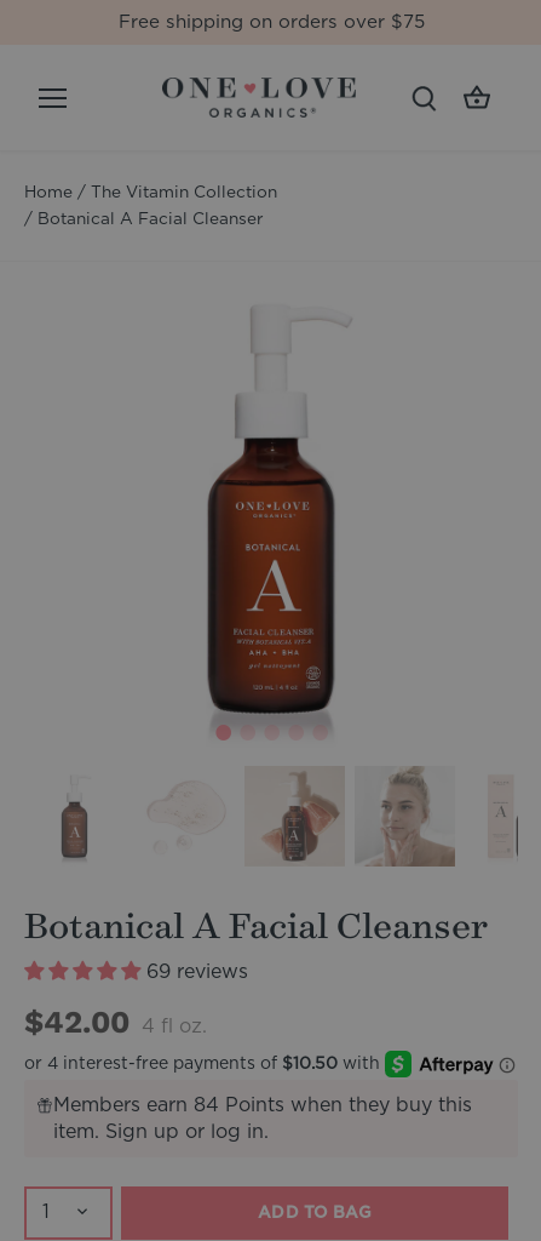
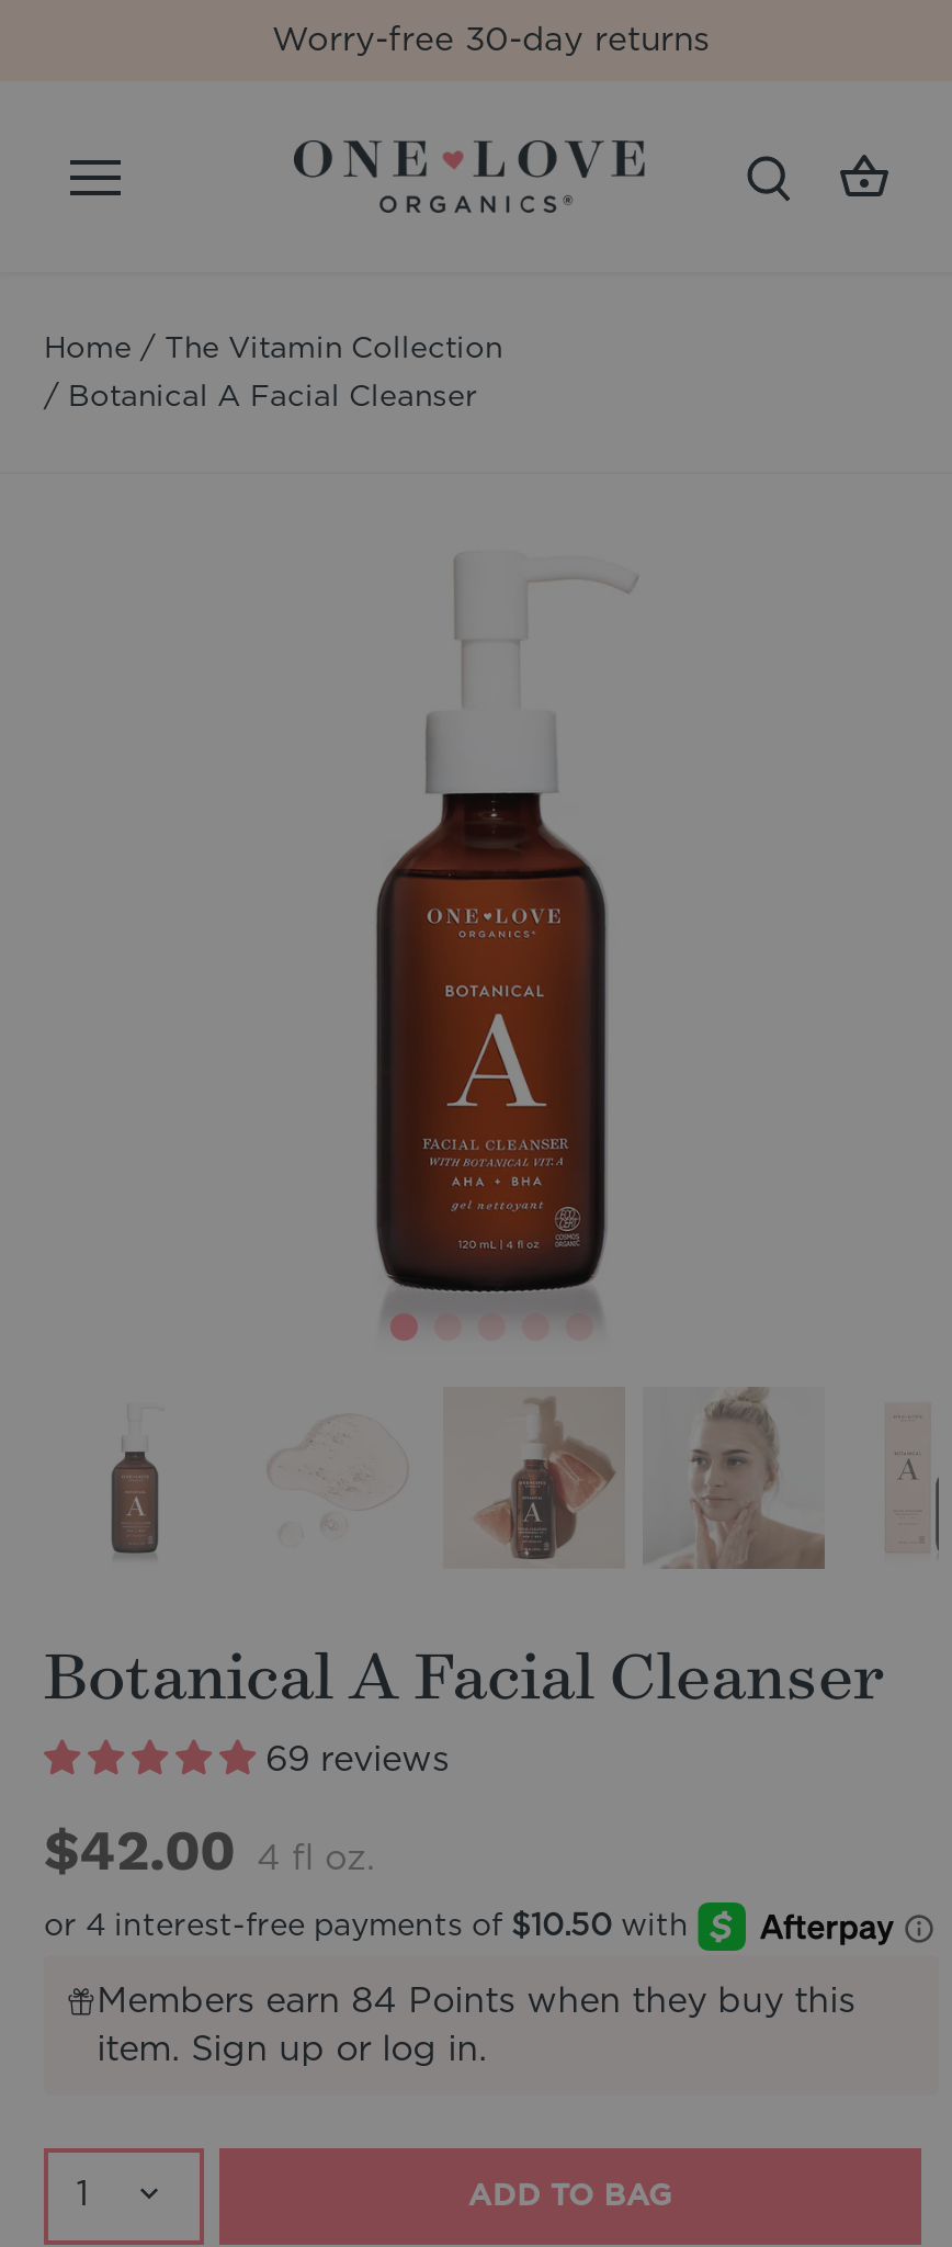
[118,13,424,31] Free shipping on orders over $75 -> [272,23,711,56] Worry-free 30-day returns

